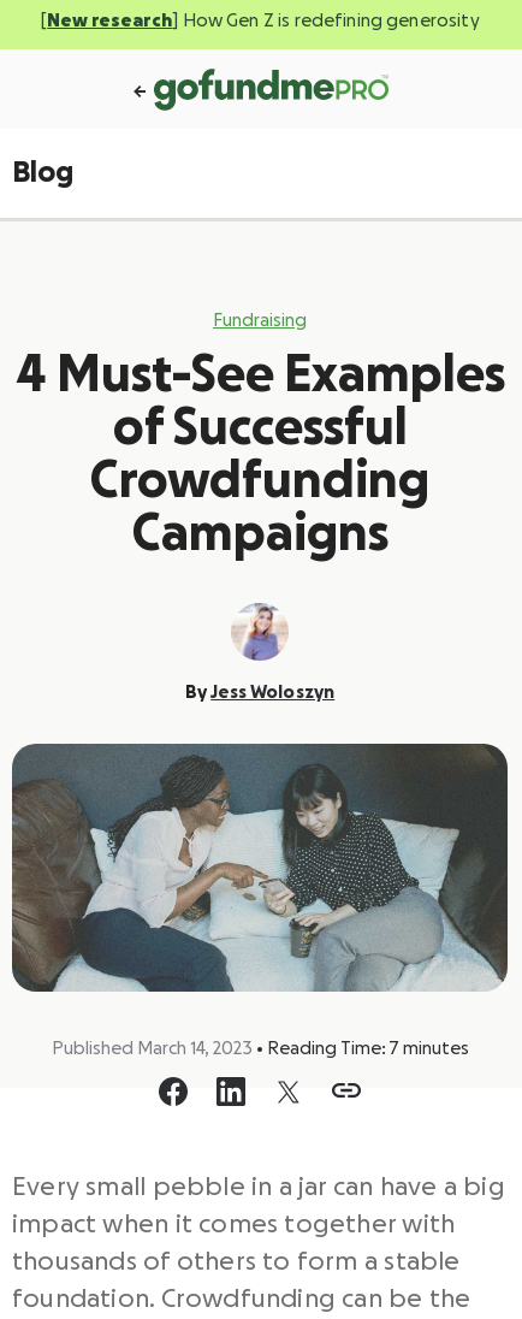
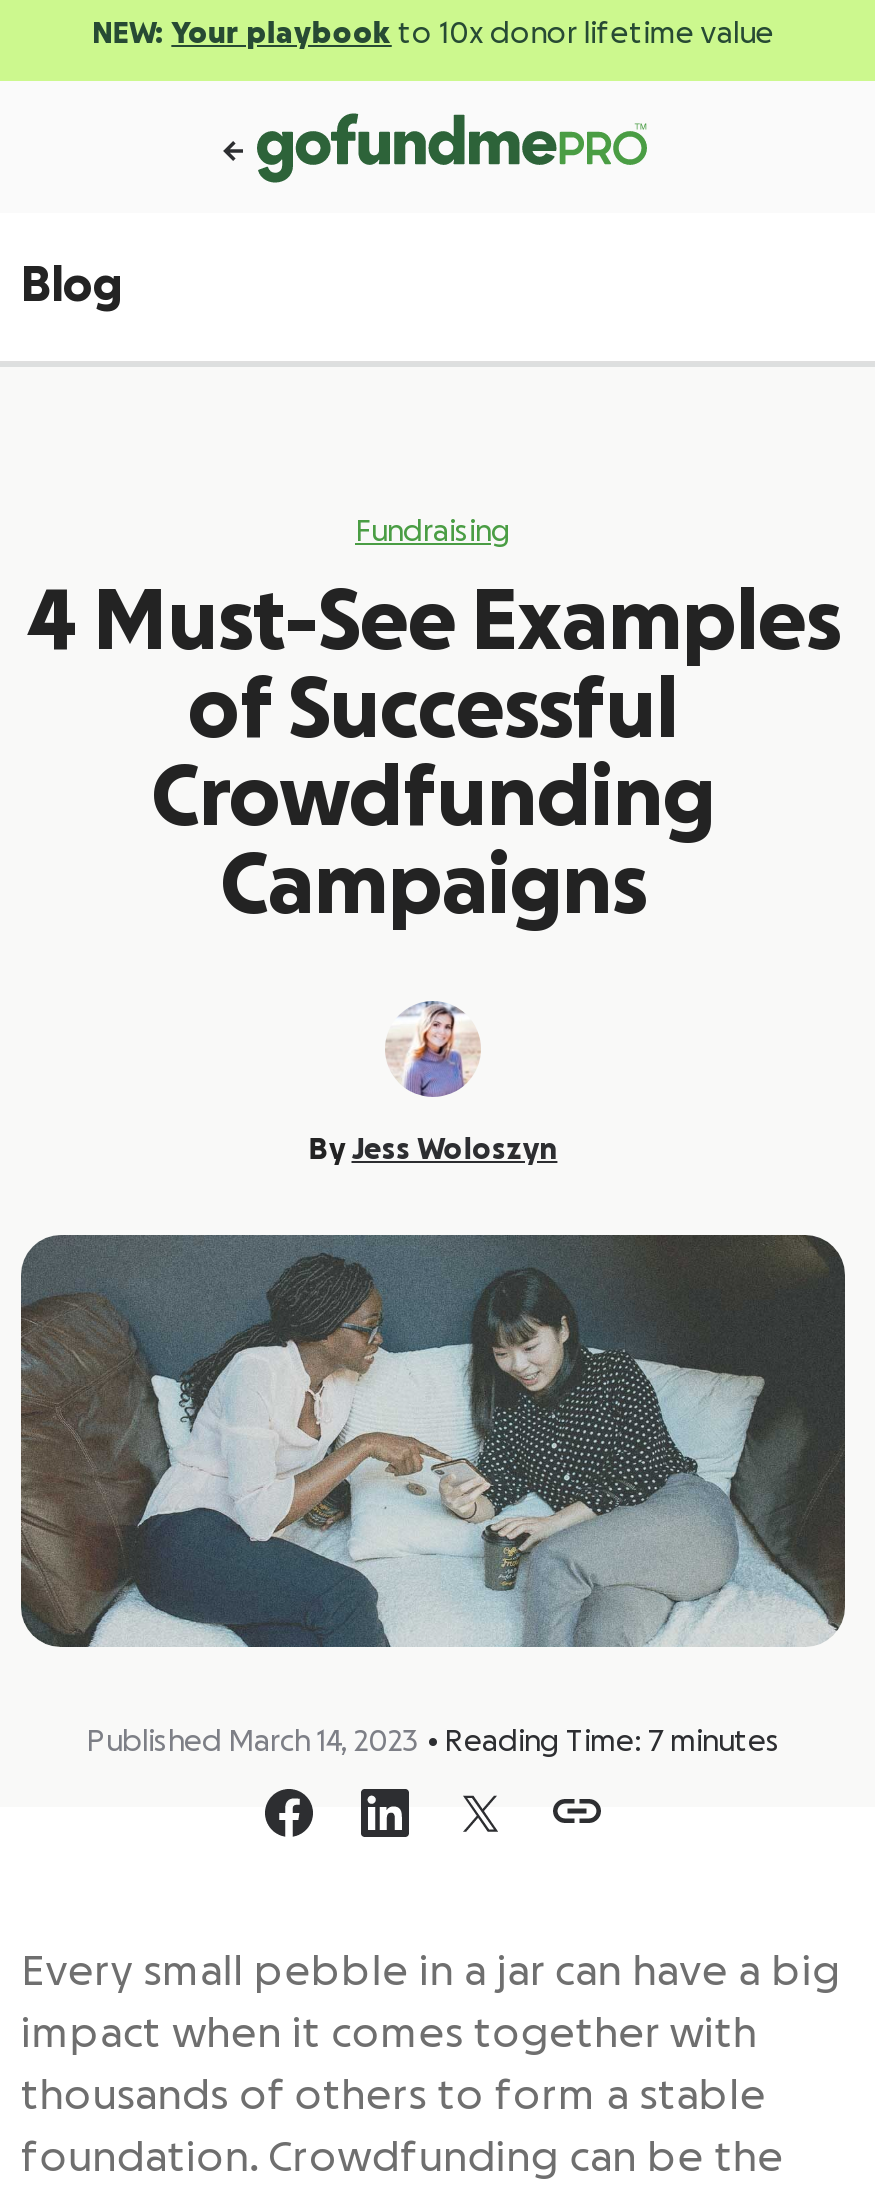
[40,12,480,30] [New research] How Gen Z is redefining generosity -> [92,19,774,49] NEW: Your playbook to 10x donor lifetime value

